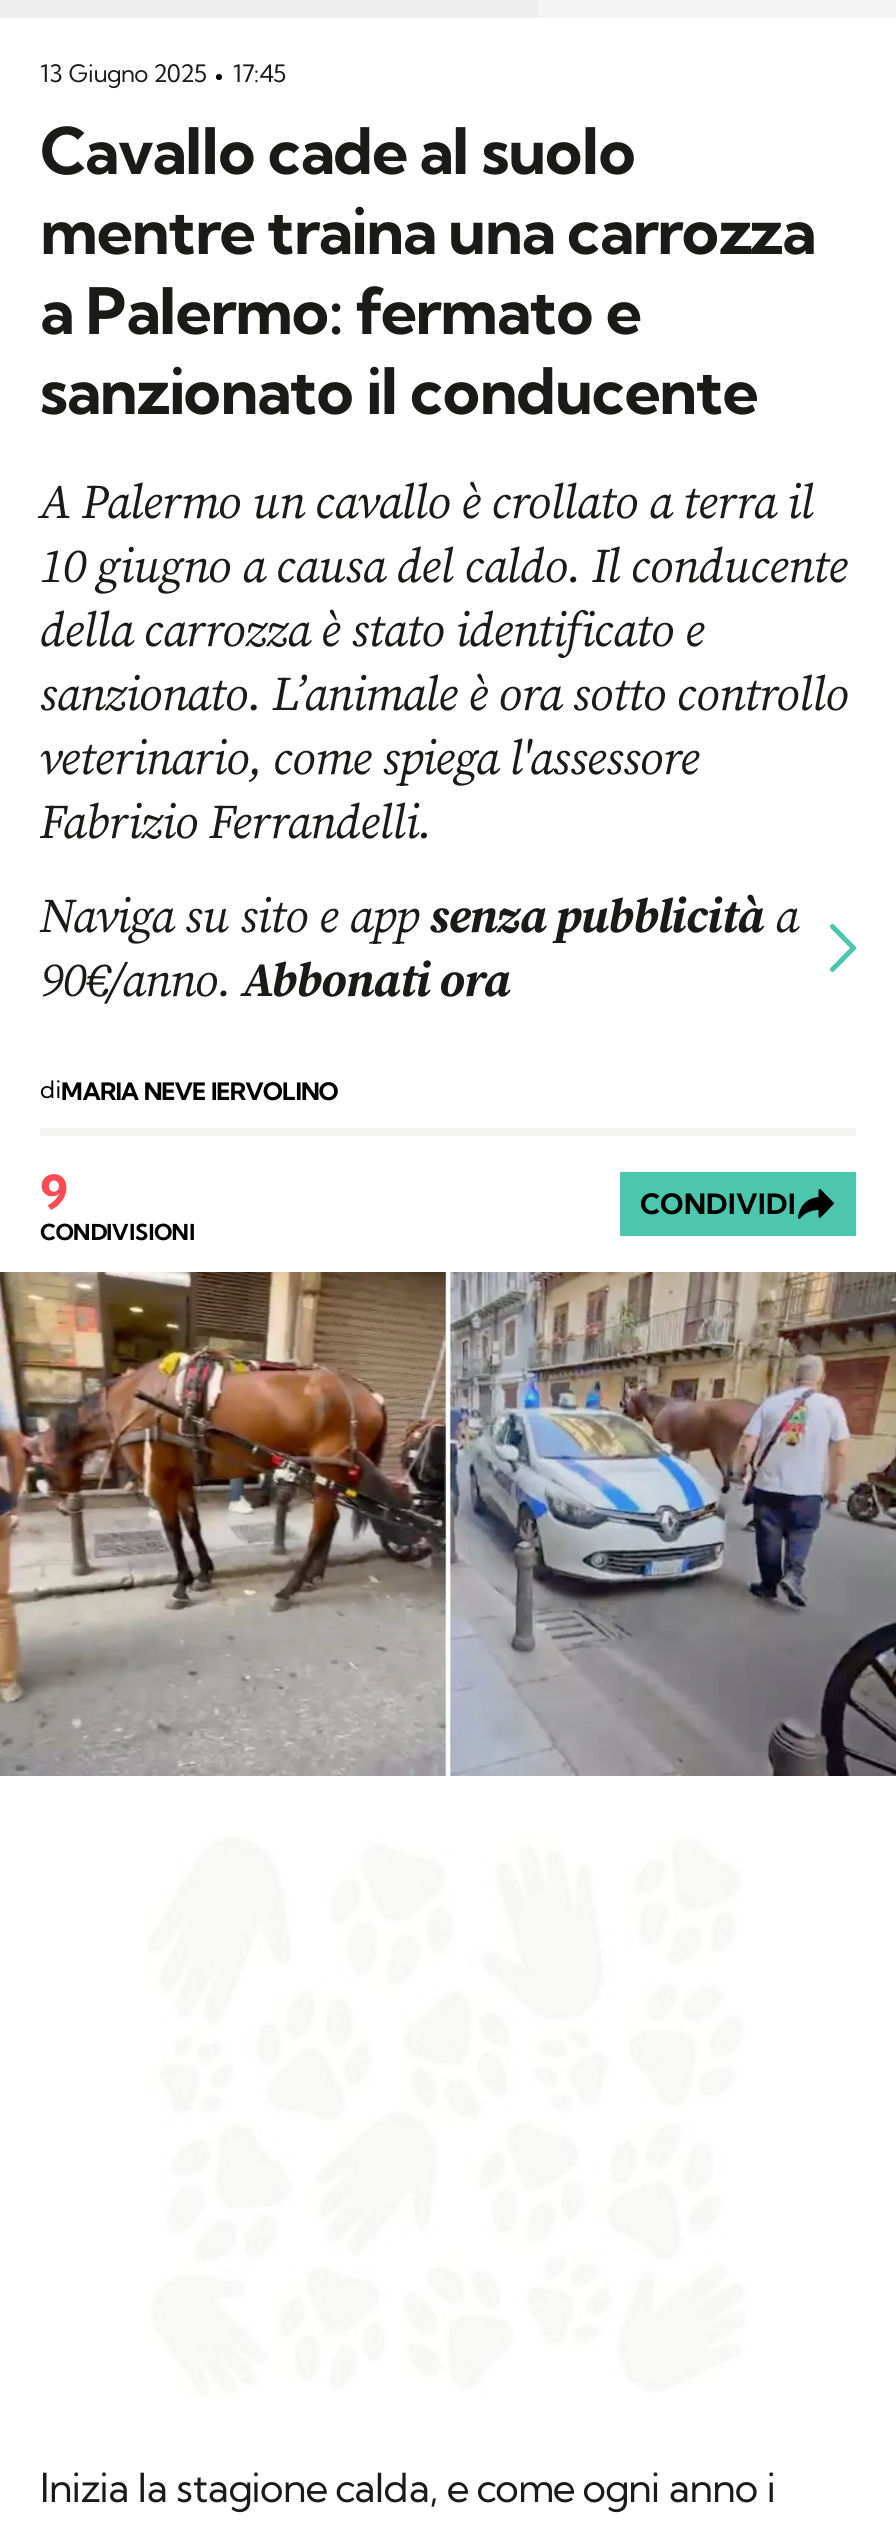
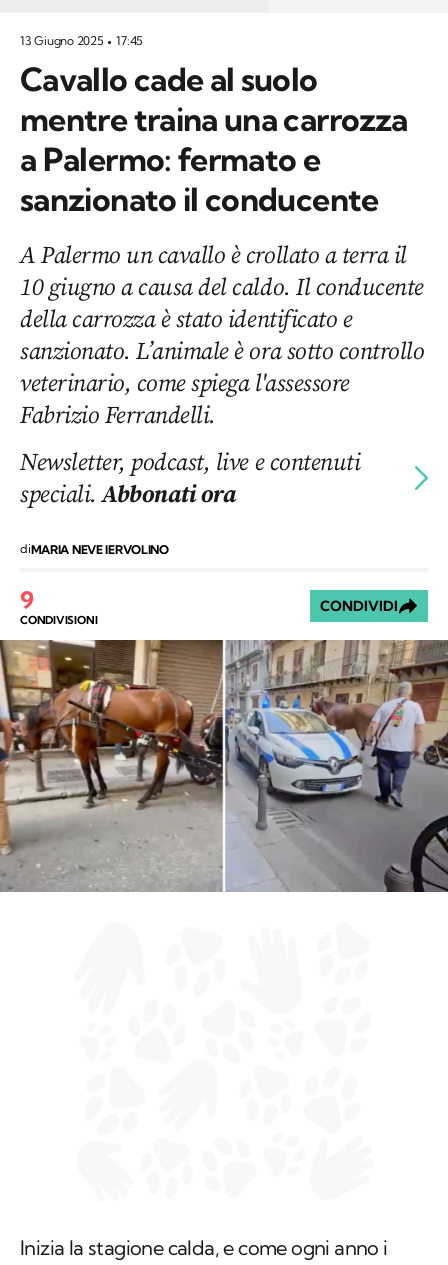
[40,882,799,1012] Naviga su sito e appsenza pubblicità a | 90€/anno. Abbonati ora -> [20,445,360,510] Newsletter, podcast, live e contenuti | speciali. Abbonati ora

